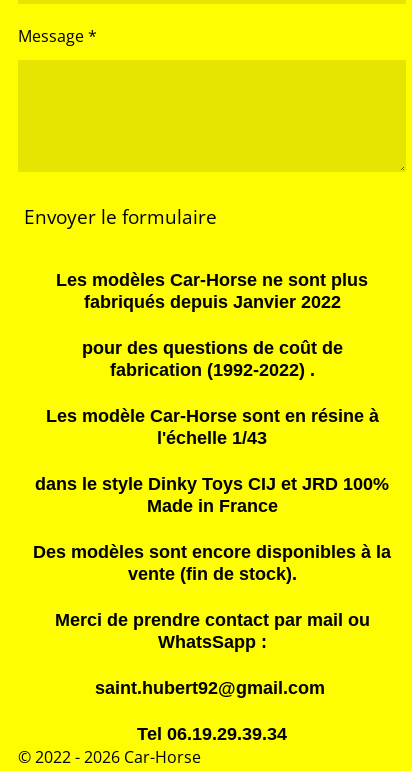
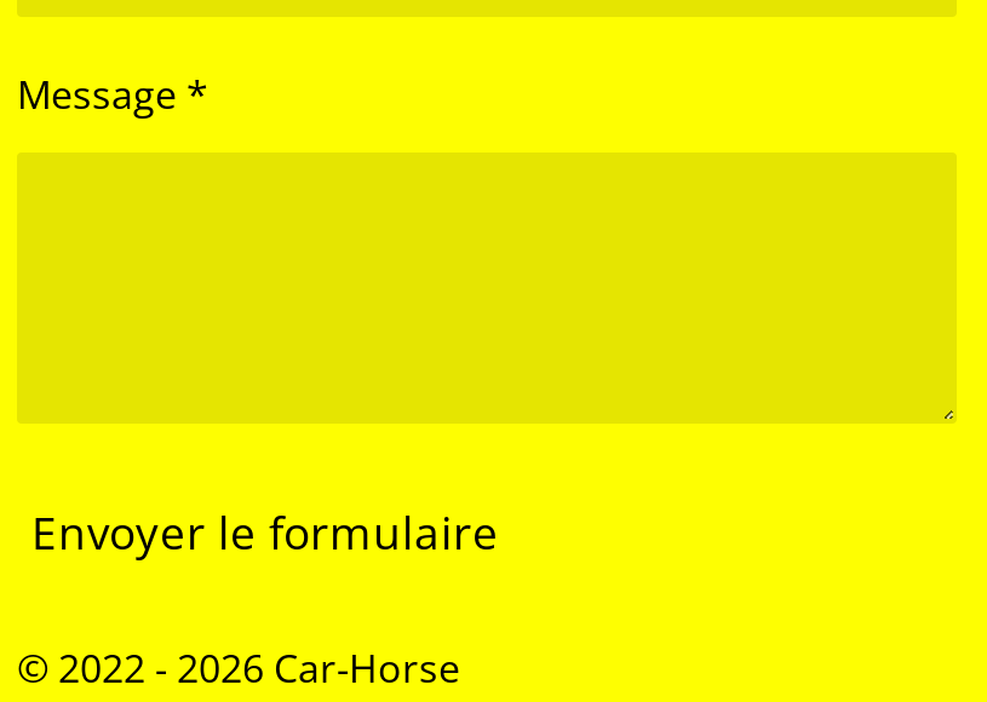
[33,270,391,744] Les modèles Car-Horse ne sont plus | fabriqués depuis Janvier 2022 | pour des questions de coût de | fabrication (1992-2022) . | Les modèle Car-Horse sont en résine à | l'échelle 1/43 | dans le style Dinky Toys CIJ et JRD 100% | Made in France | Des modèles sont encore disponibles à la | vente (fin de stock). | Merci de prendre contact par mail ou | WhatsSapp : | saint.hubert92@gmail.com | Tel 06.19.29.39.34 -> none

